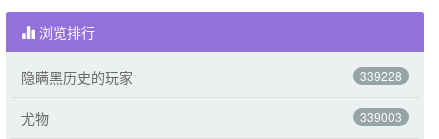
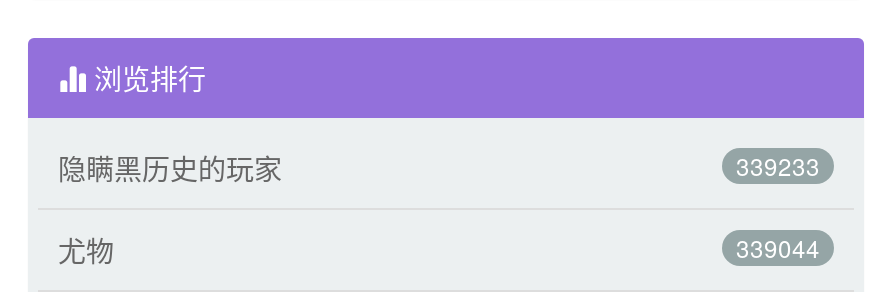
[360,67,402,84] 339228 -> [736,148,820,182] 339233
[360,108,402,125] 339003 -> [736,230,820,264] 339044

